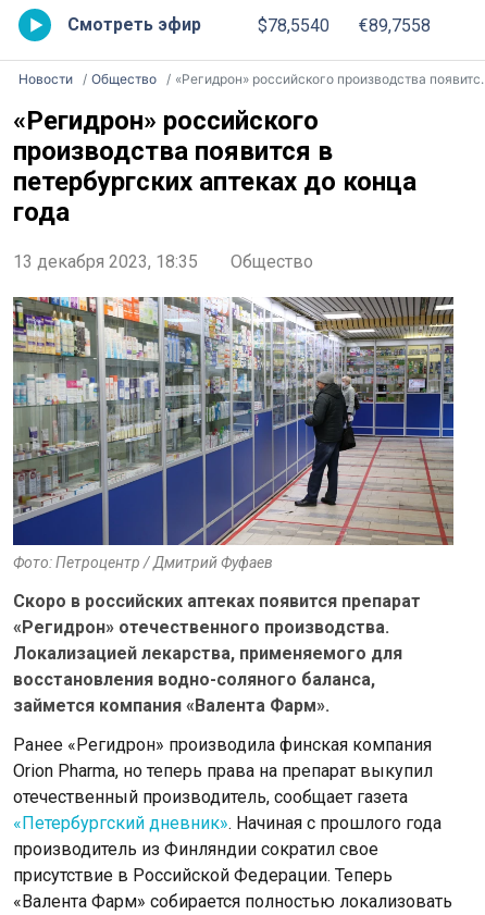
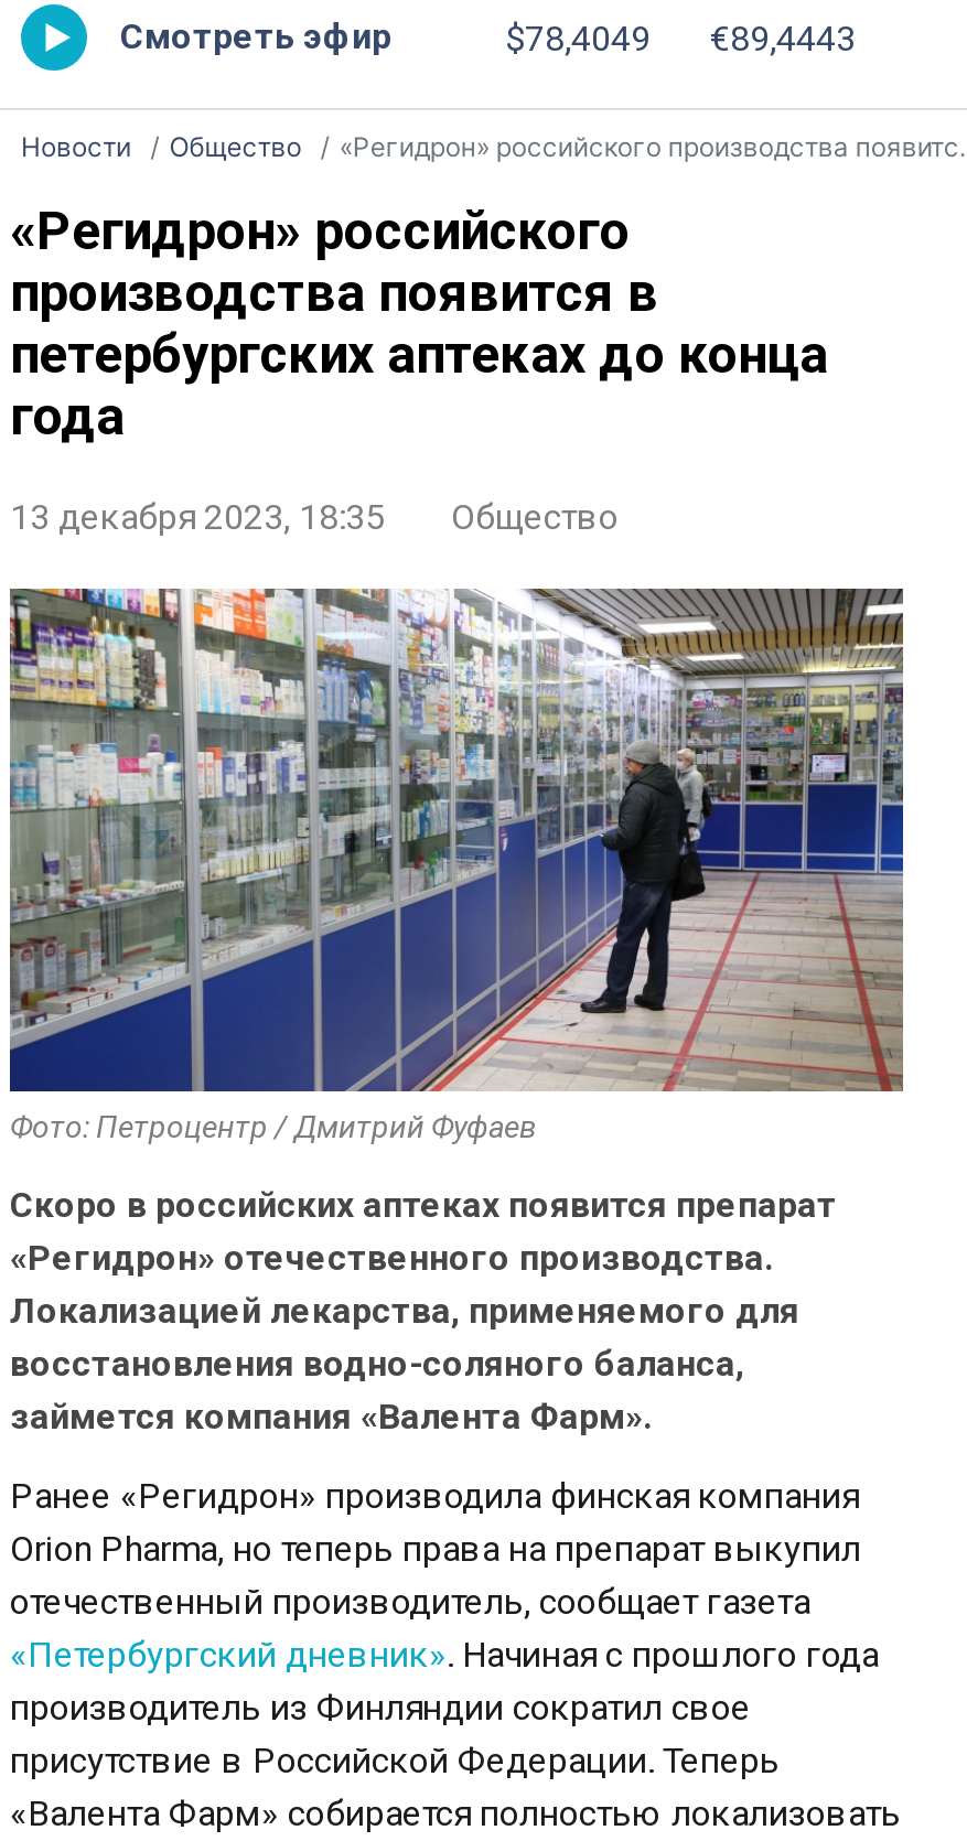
[257,15,329,35] $78,5540 -> [505,17,651,58] $78,4049
[358,15,430,35] €89,7558 -> [710,17,856,58] €89,4443

